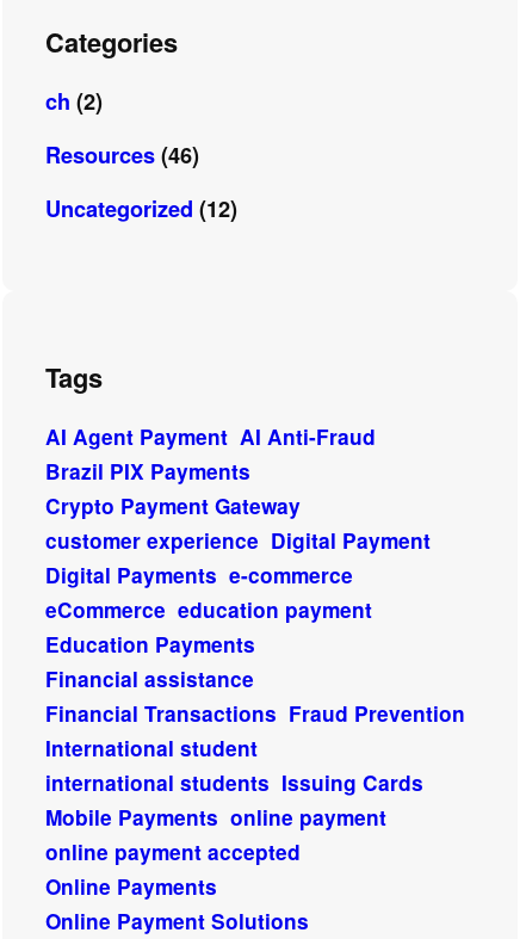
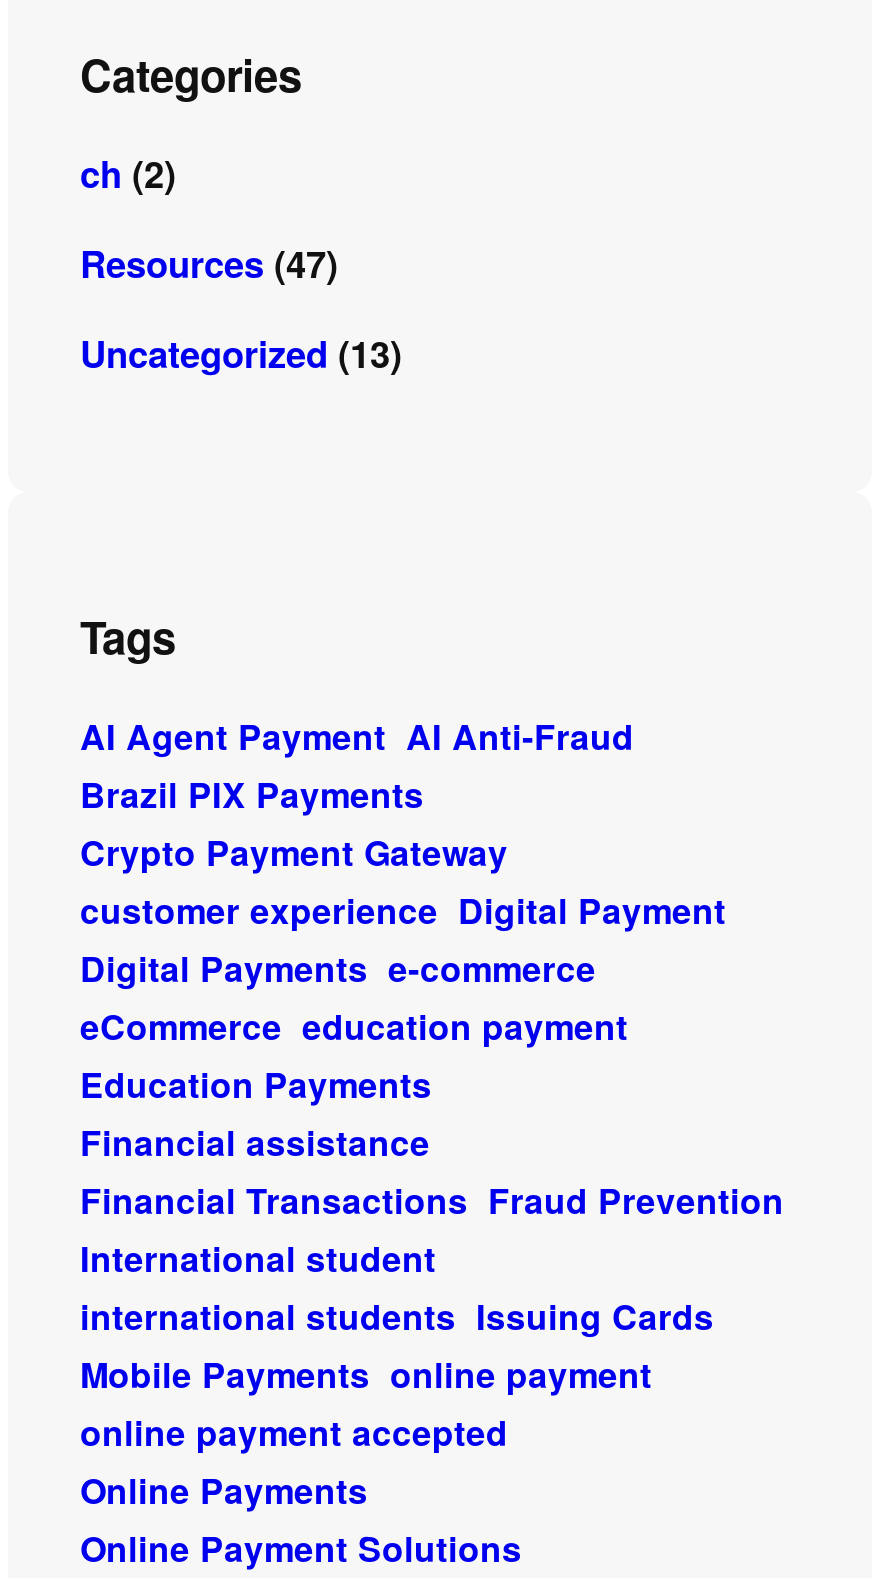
[45,139,199,170] Resources (46) -> [80,238,338,290] Resources (47)
[45,193,237,224] Uncategorized (12) -> [80,328,402,380] Uncategorized (13)

